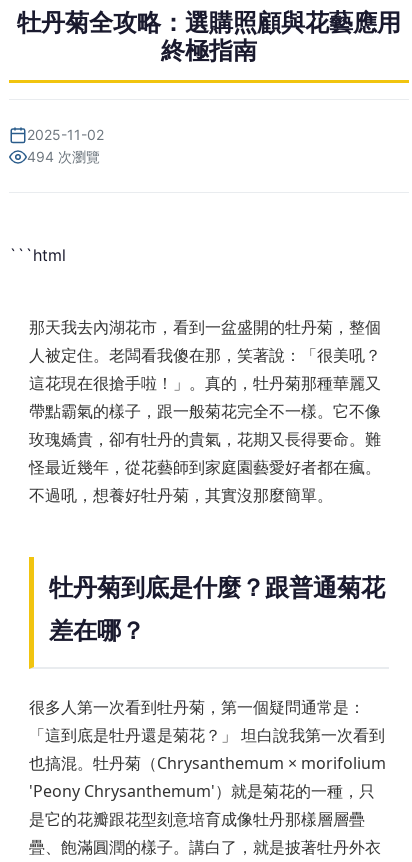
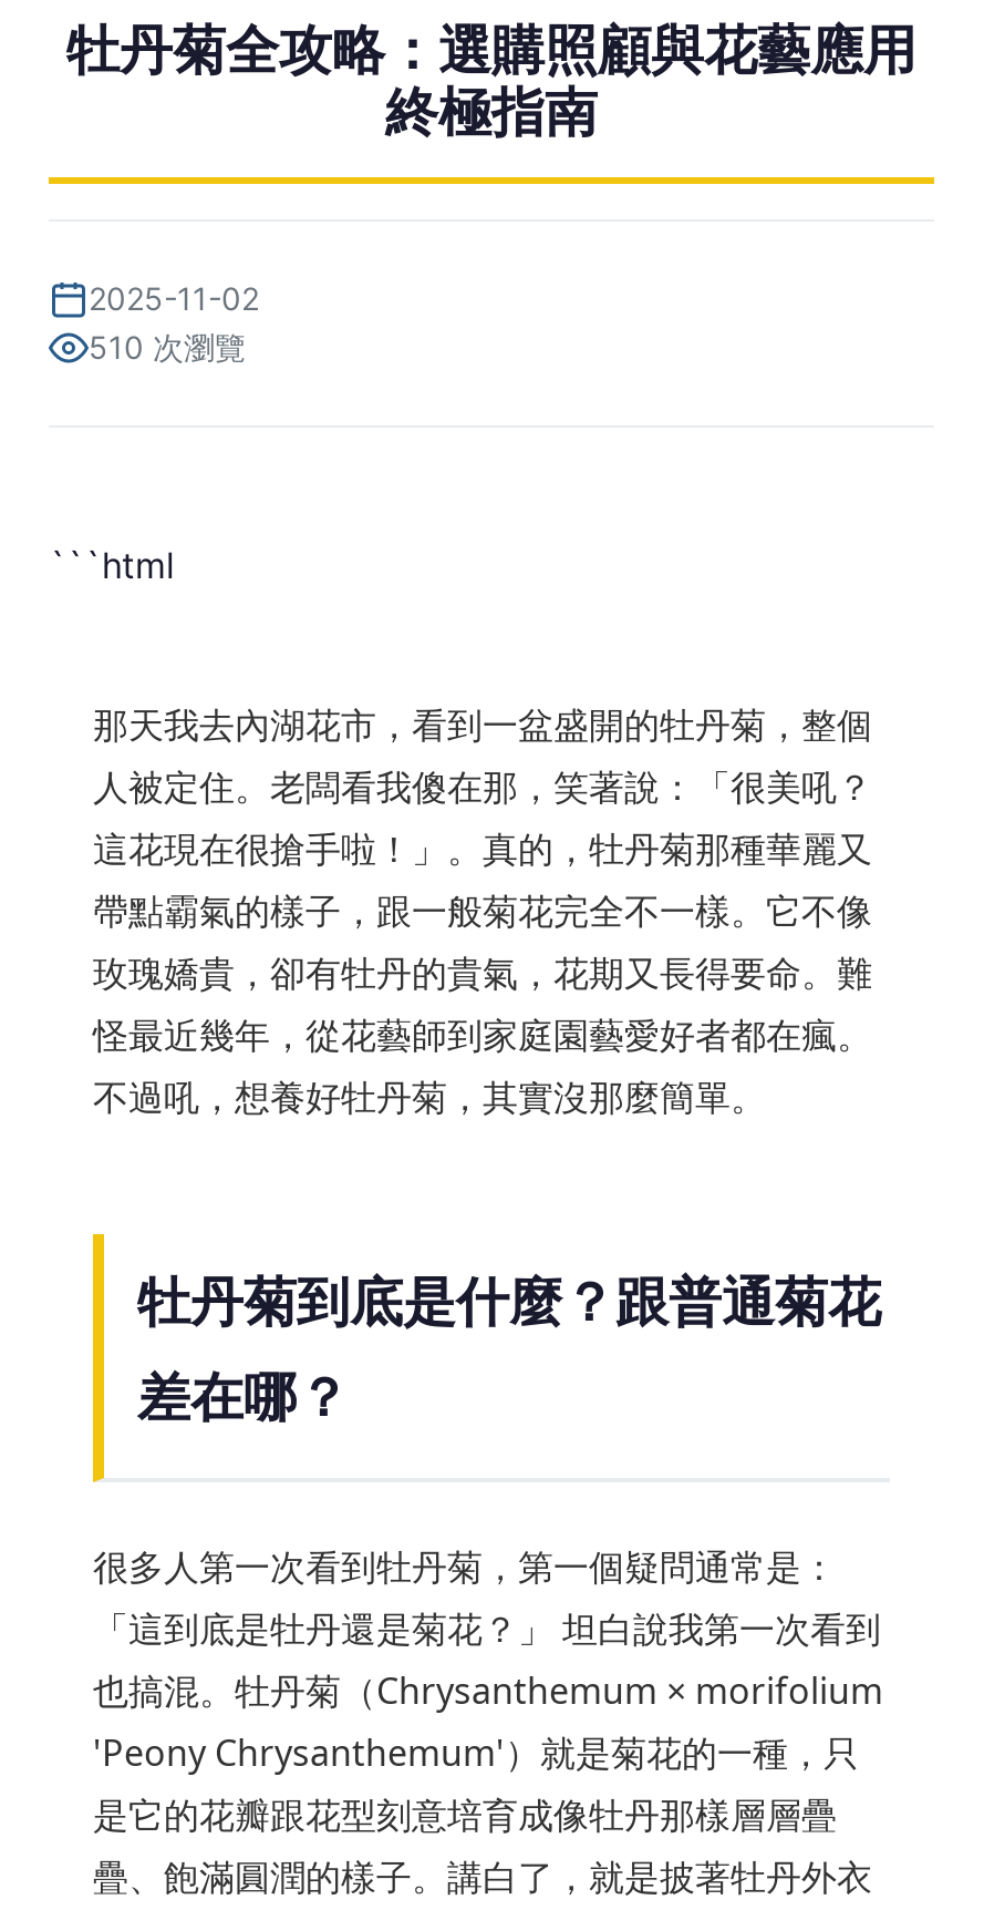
[27,148,100,165] 494 次瀏覽 -> [89,328,246,366] 510 次瀏覽

